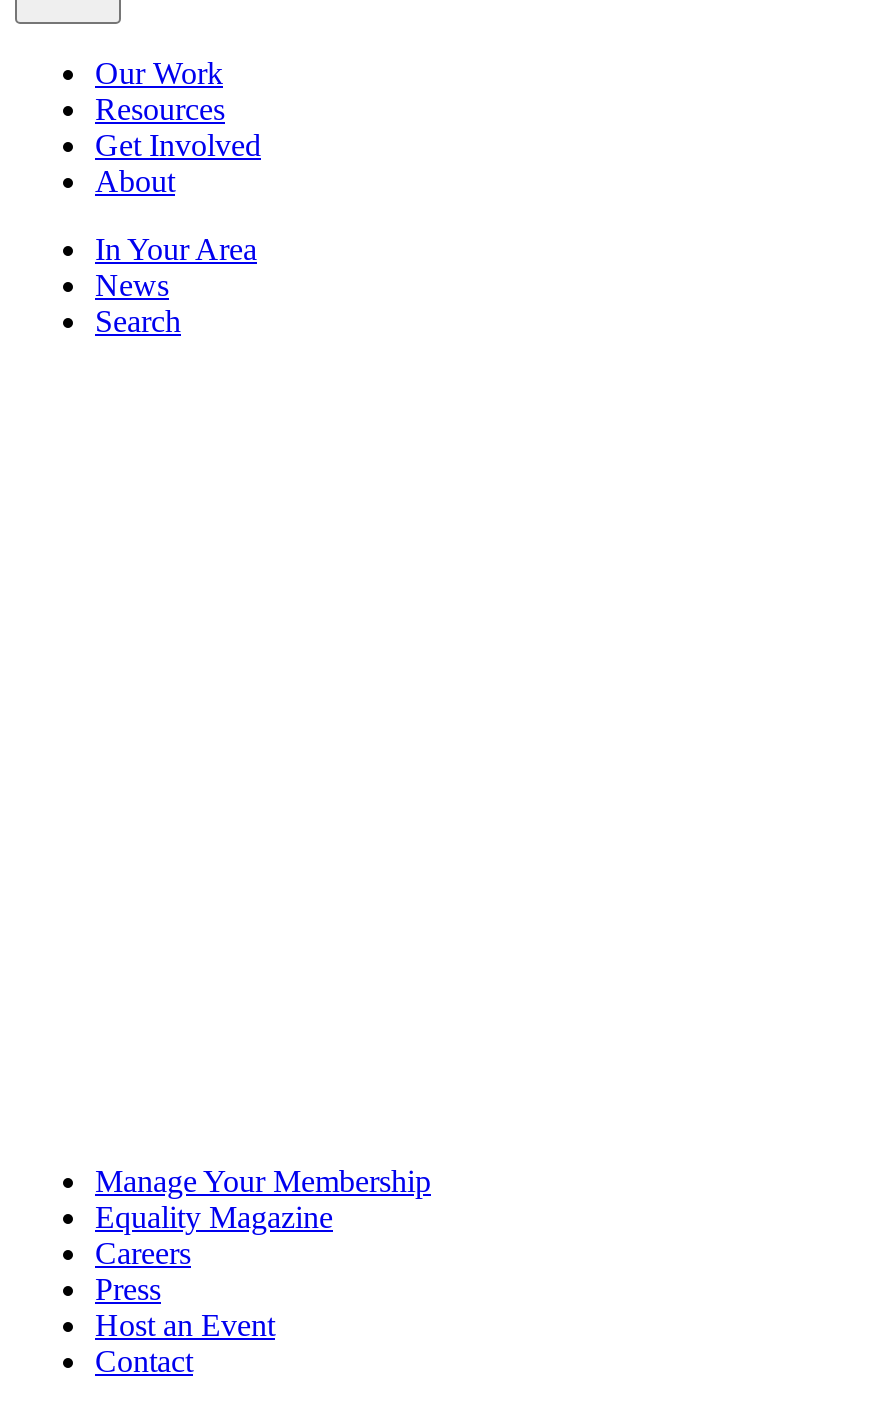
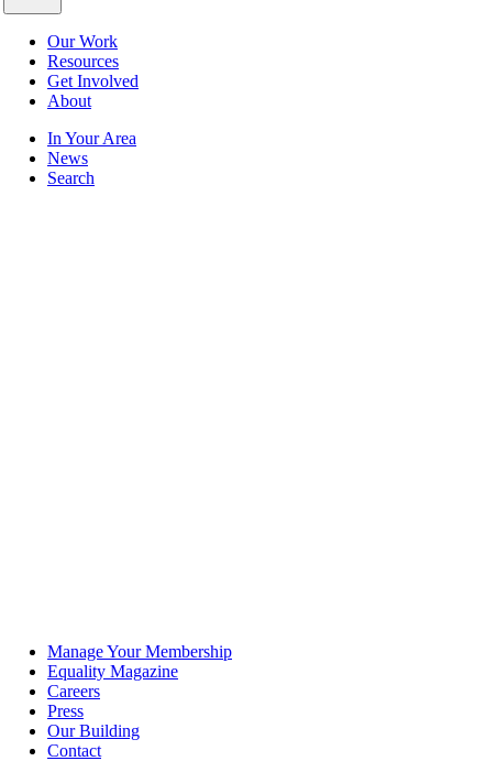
[95,1309,275,1343] Host an Event -> [47,722,140,740] Our Building

